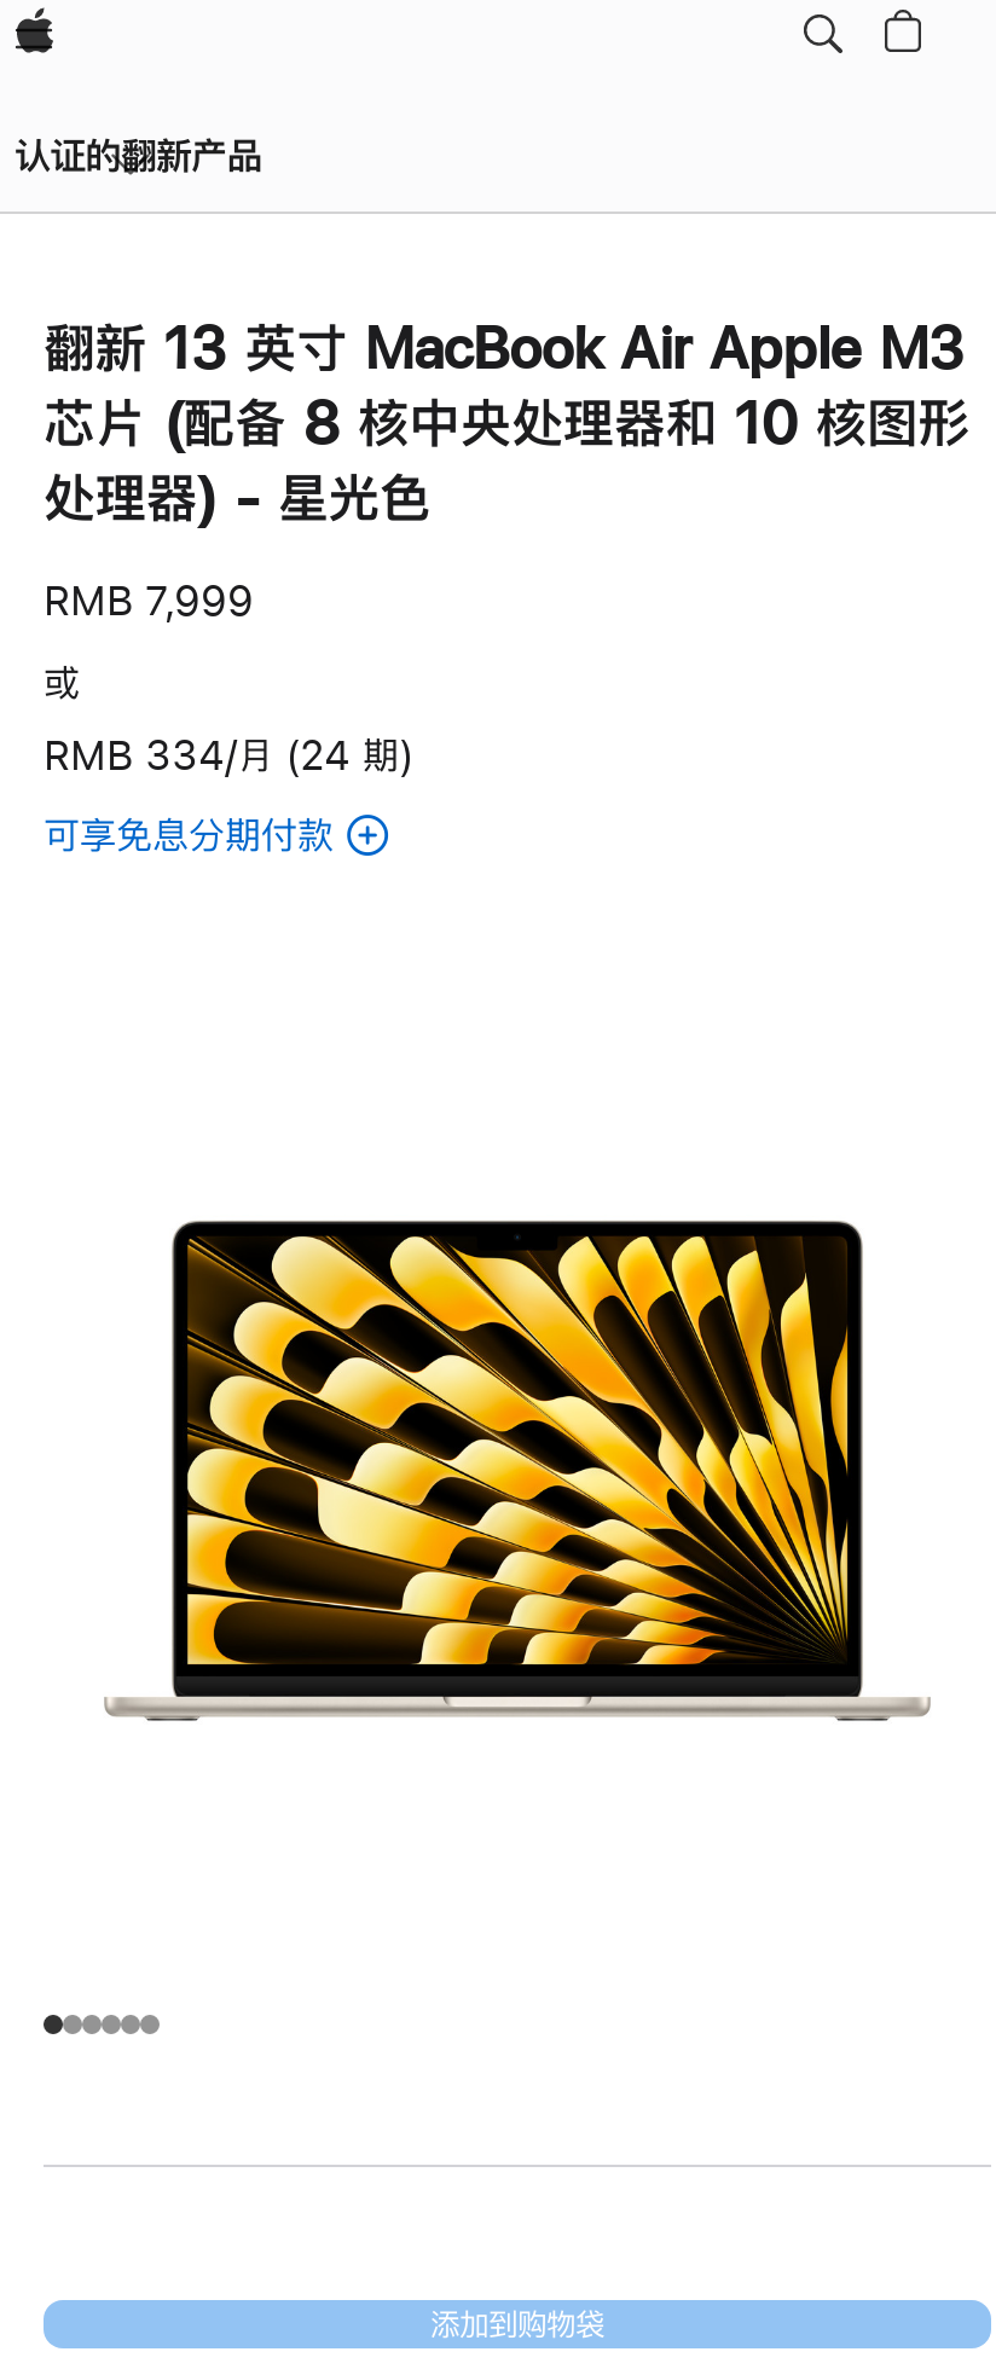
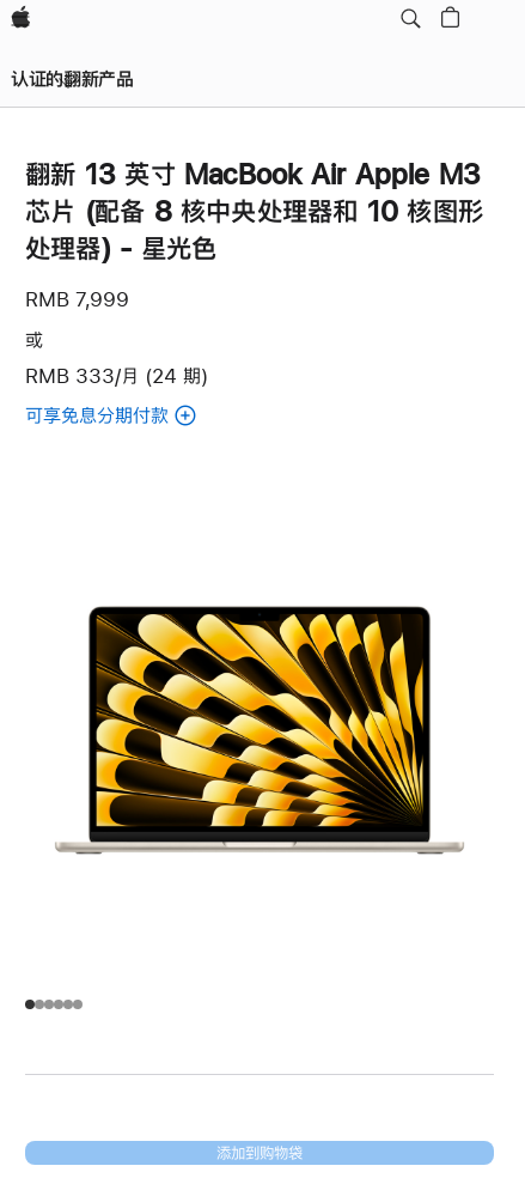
[44,734,413,775] RMB 334/月 (24 期) -> [25,365,208,385] RMB 333/月 (24 期)

